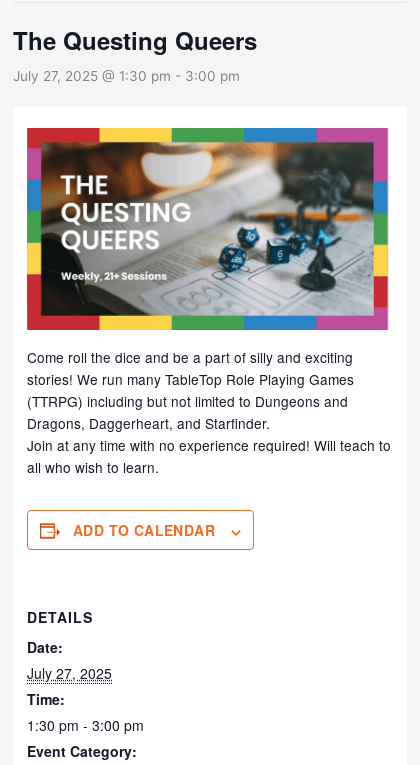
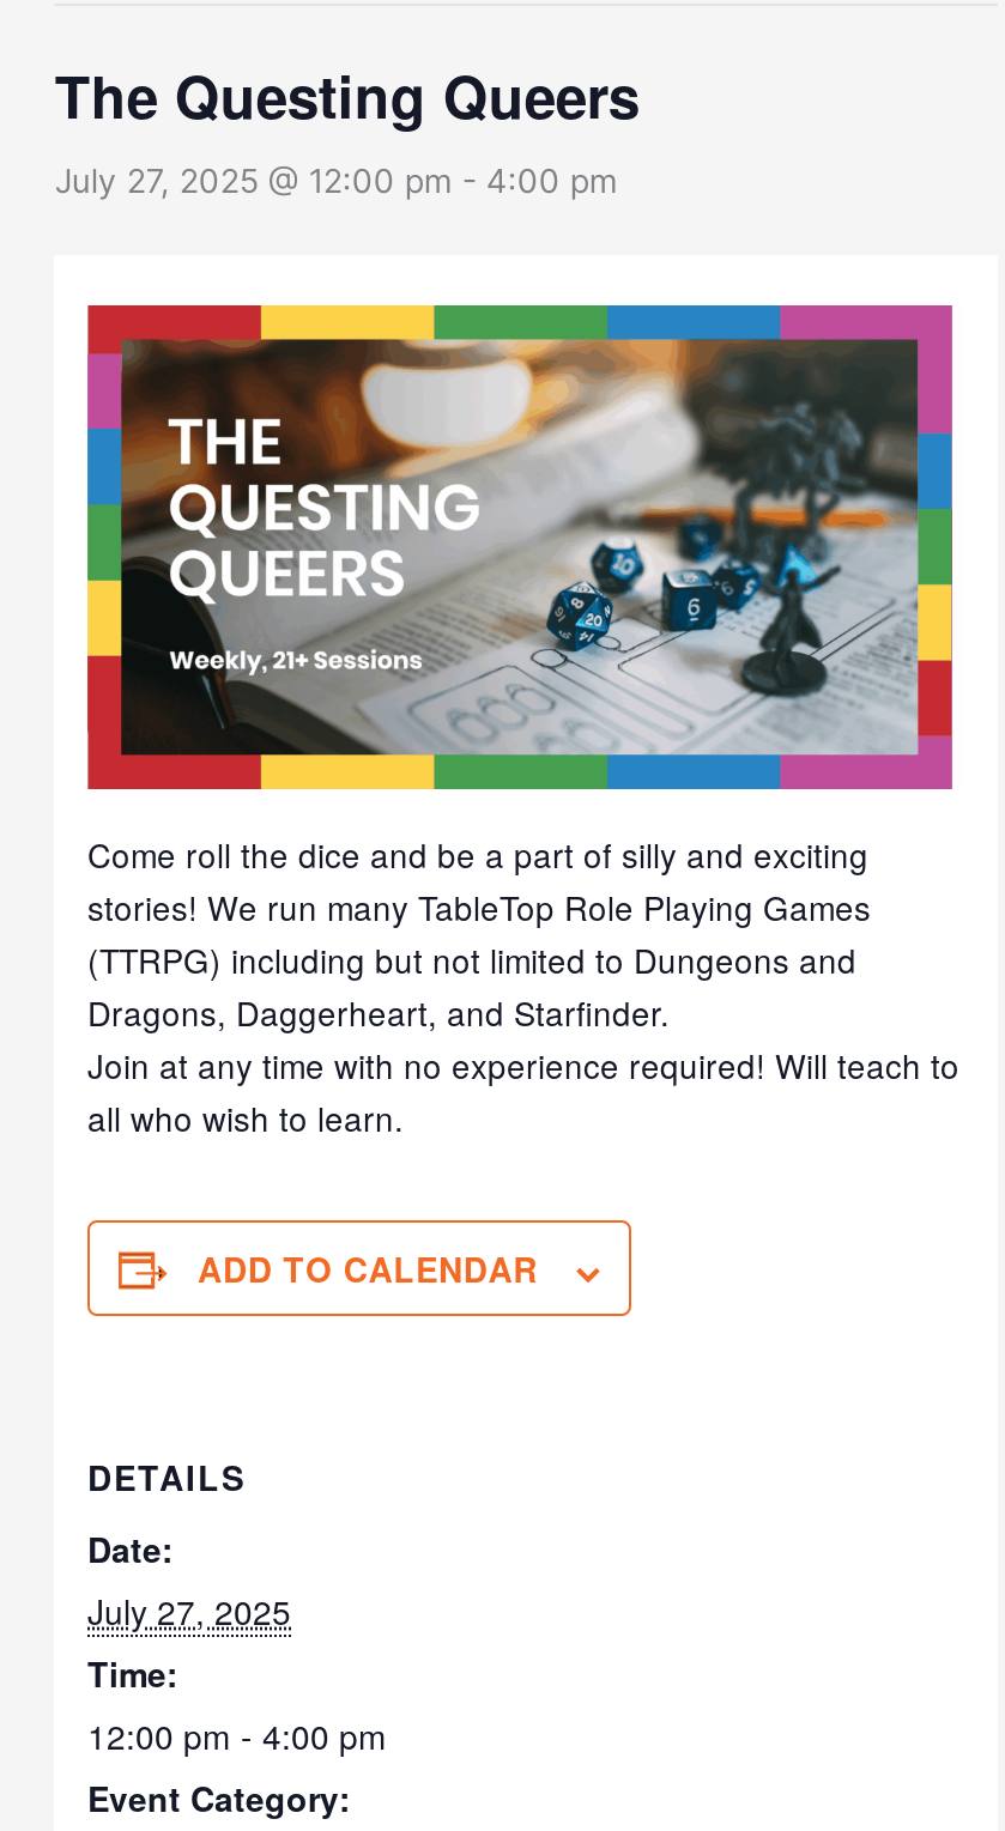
[13,68,240,84] July 27, 2025 @ 1:30 pm - 3:00 pm -> [55,162,618,200] July 27, 2025 @ 12:00 pm - 4:00 pm
[27,715,144,735] 1:30 pm - 3:00 pm -> [87,1712,387,1760] 12:00 pm - 4:00 pm

